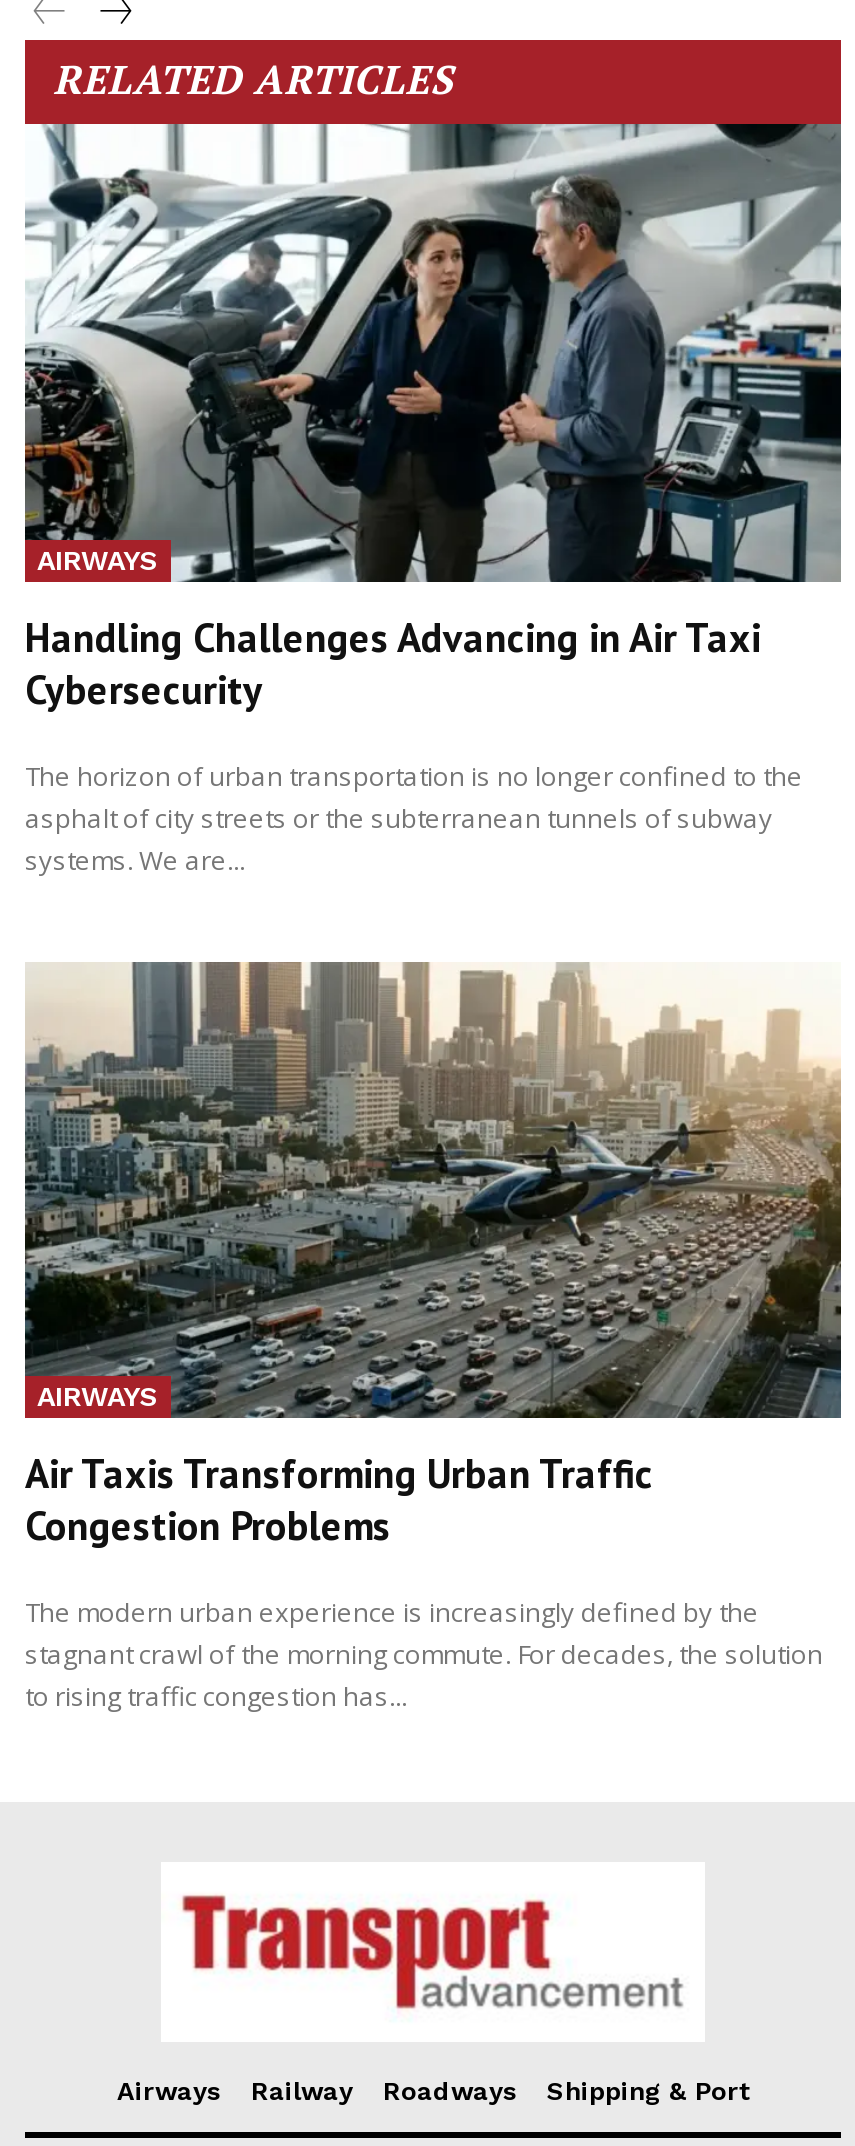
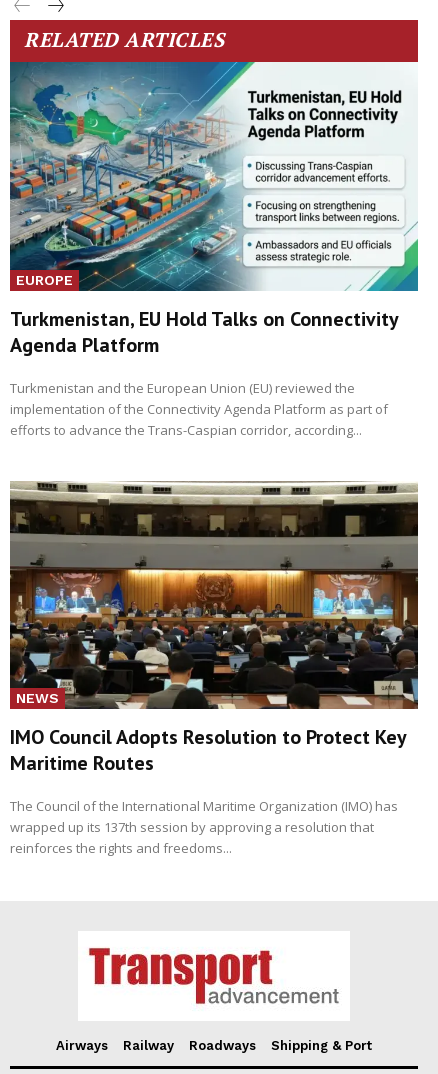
[23,122,843,584] [image] | AIRWAYS -> [9,61,419,292] [image] | EUROPE
[25,612,761,716] Handling Challenges Advancing in Air Taxi | Cybersecurity -> [10,306,399,358] Turkmenistan, EU Hold Talks on Connectivity | Agenda Platform
[25,758,803,878] The horizon of urban transportation is no longer confined to the | asphalt of city streets or the subterranean tunnels of subway | systems. We are... -> [10,379,388,439] Turkmenistan and the European Union (EU) reviewed the | implementation of the Connectivity Agenda Platform as part of | efforts to advance the Trans-Caspian corridor, according...
[23,960,843,1420] [image] | AIRWAYS -> [9,481,419,710] [image] | NEWS
[25,1449,653,1553] Air Taxis Transforming Urban Traffic | Congestion Problems -> [10,724,407,776] IMO Council Adopts Resolution to Protect Key | Maritime Routes
[25,1595,823,1715] The modern urban experience is increasingly defined by the | stagnant crawl of the morning commute. For decades, the solution | to rising traffic congestion has... -> [10,797,398,857] The Council of the International Maritime Organization (IMO) has | wrapped up its 137th session by approving a resolution that | reinforces the rights and freedoms...

